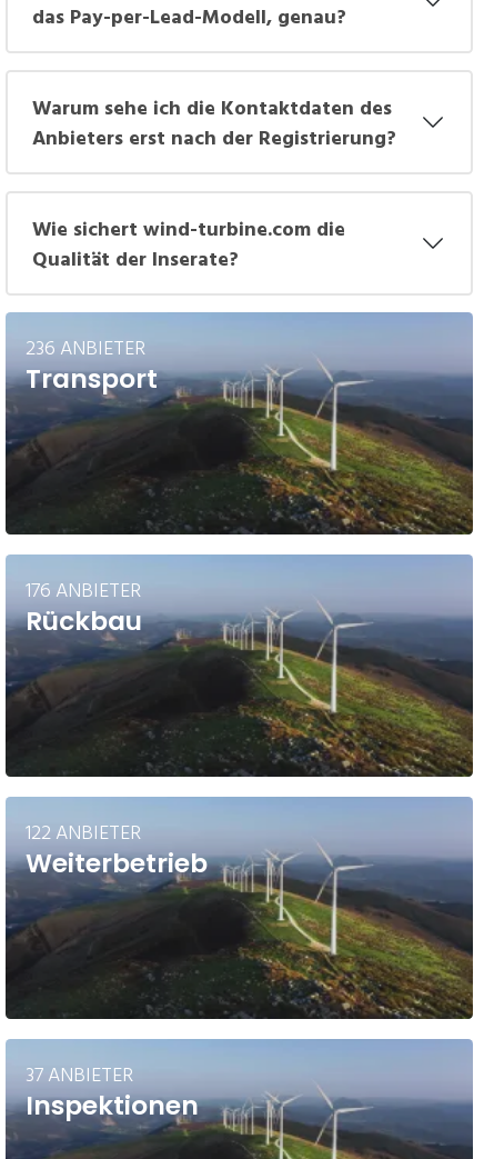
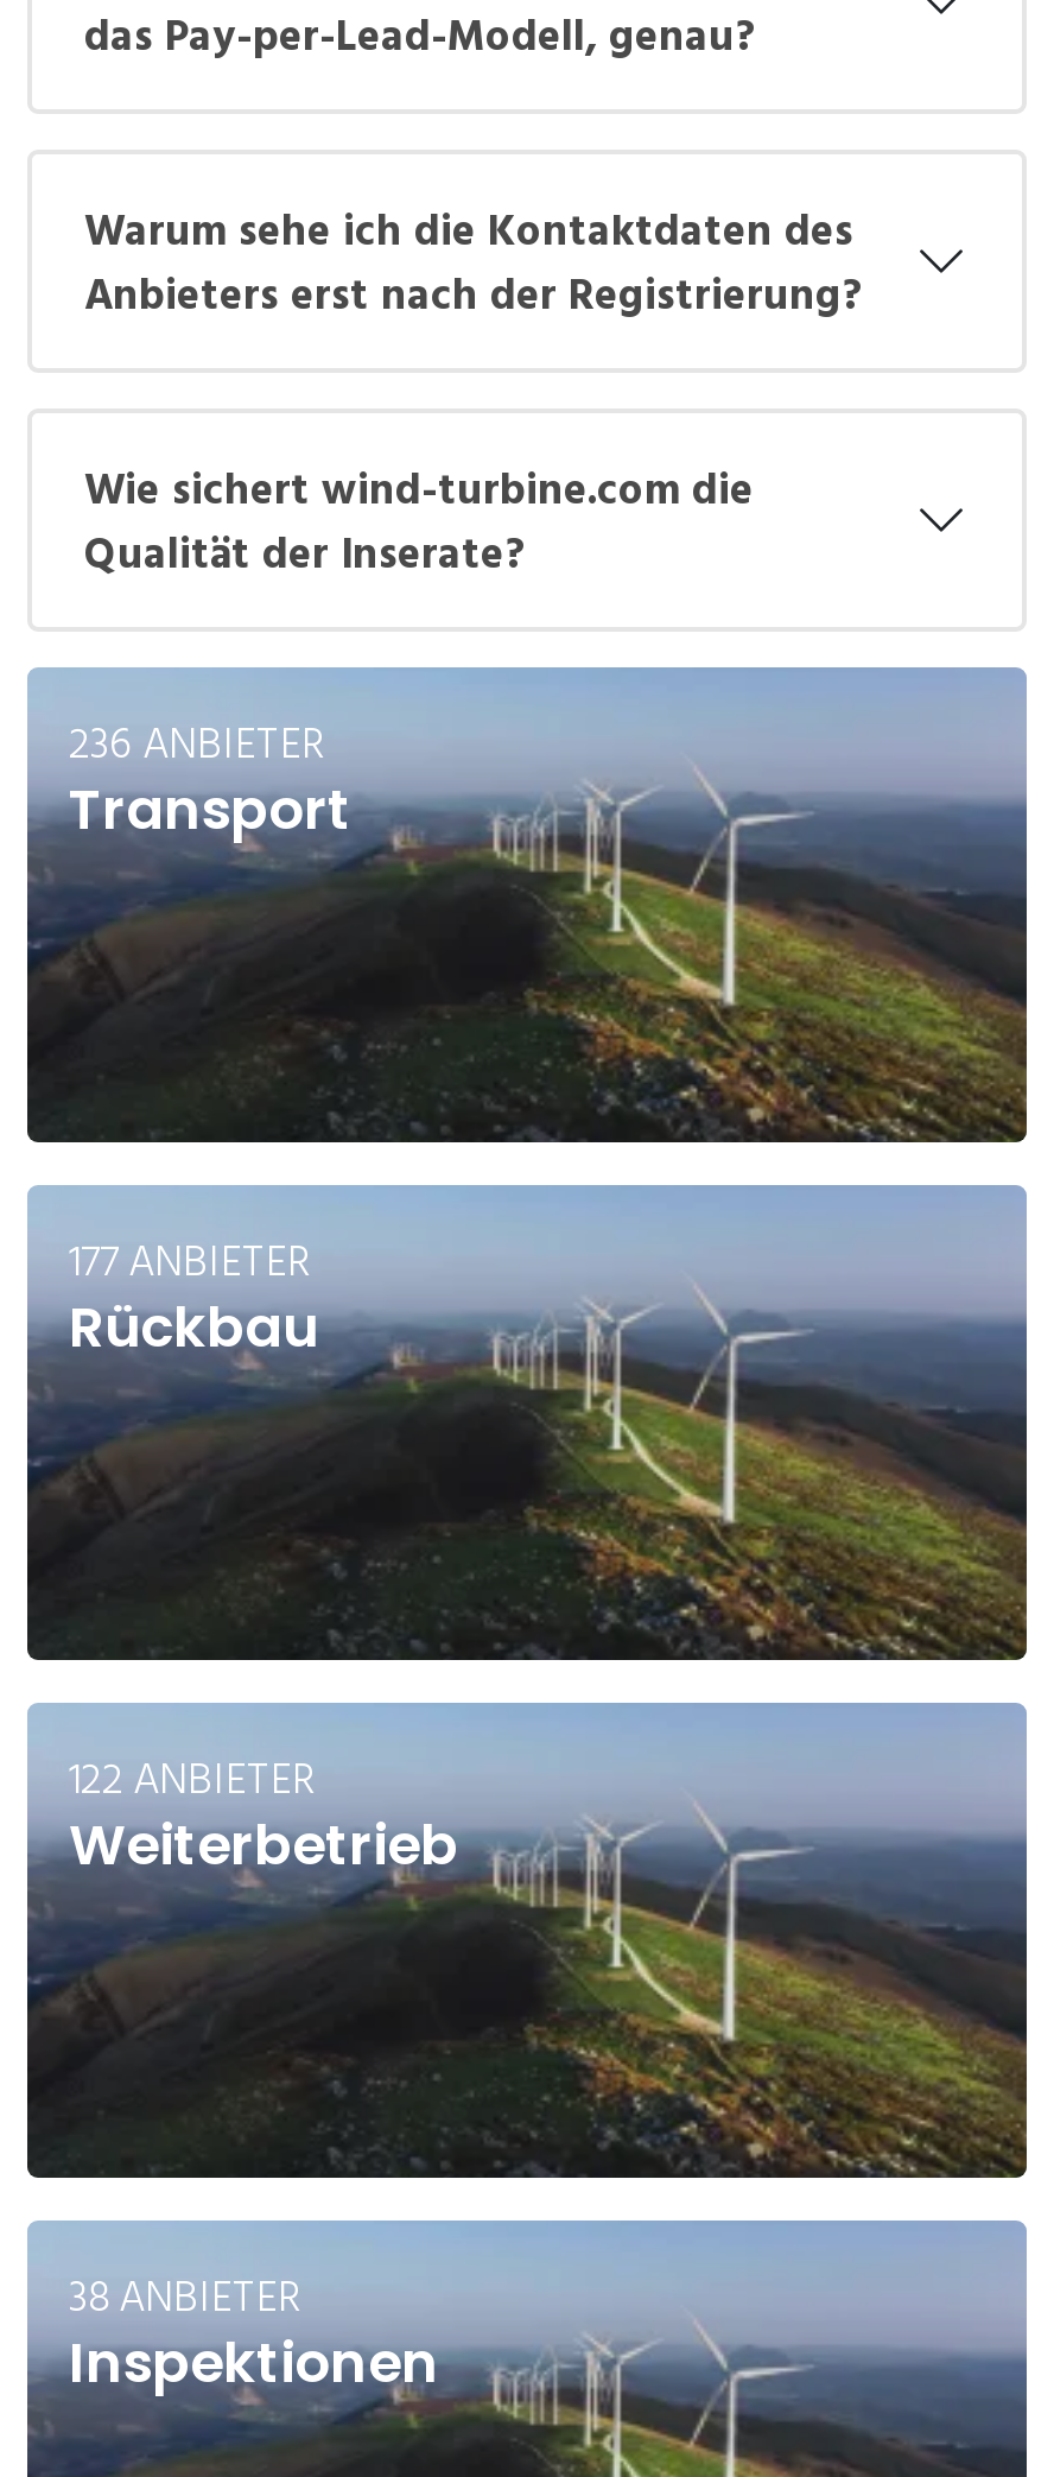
[25,577,140,602] 176 ANBIETER -> [69,1233,311,1287] 177 ANBIETER
[25,1061,133,1087] 37 ANBIETER -> [69,2268,301,2323] 38 ANBIETER

